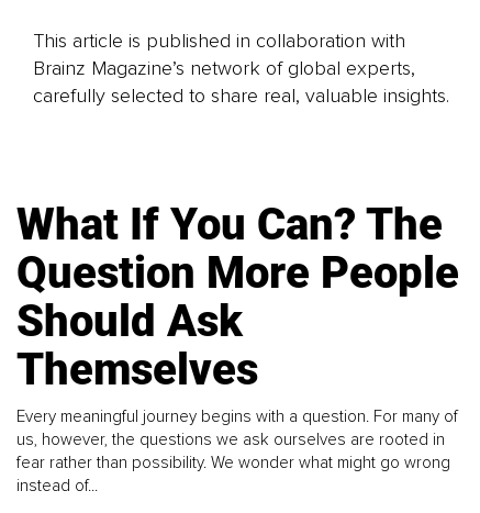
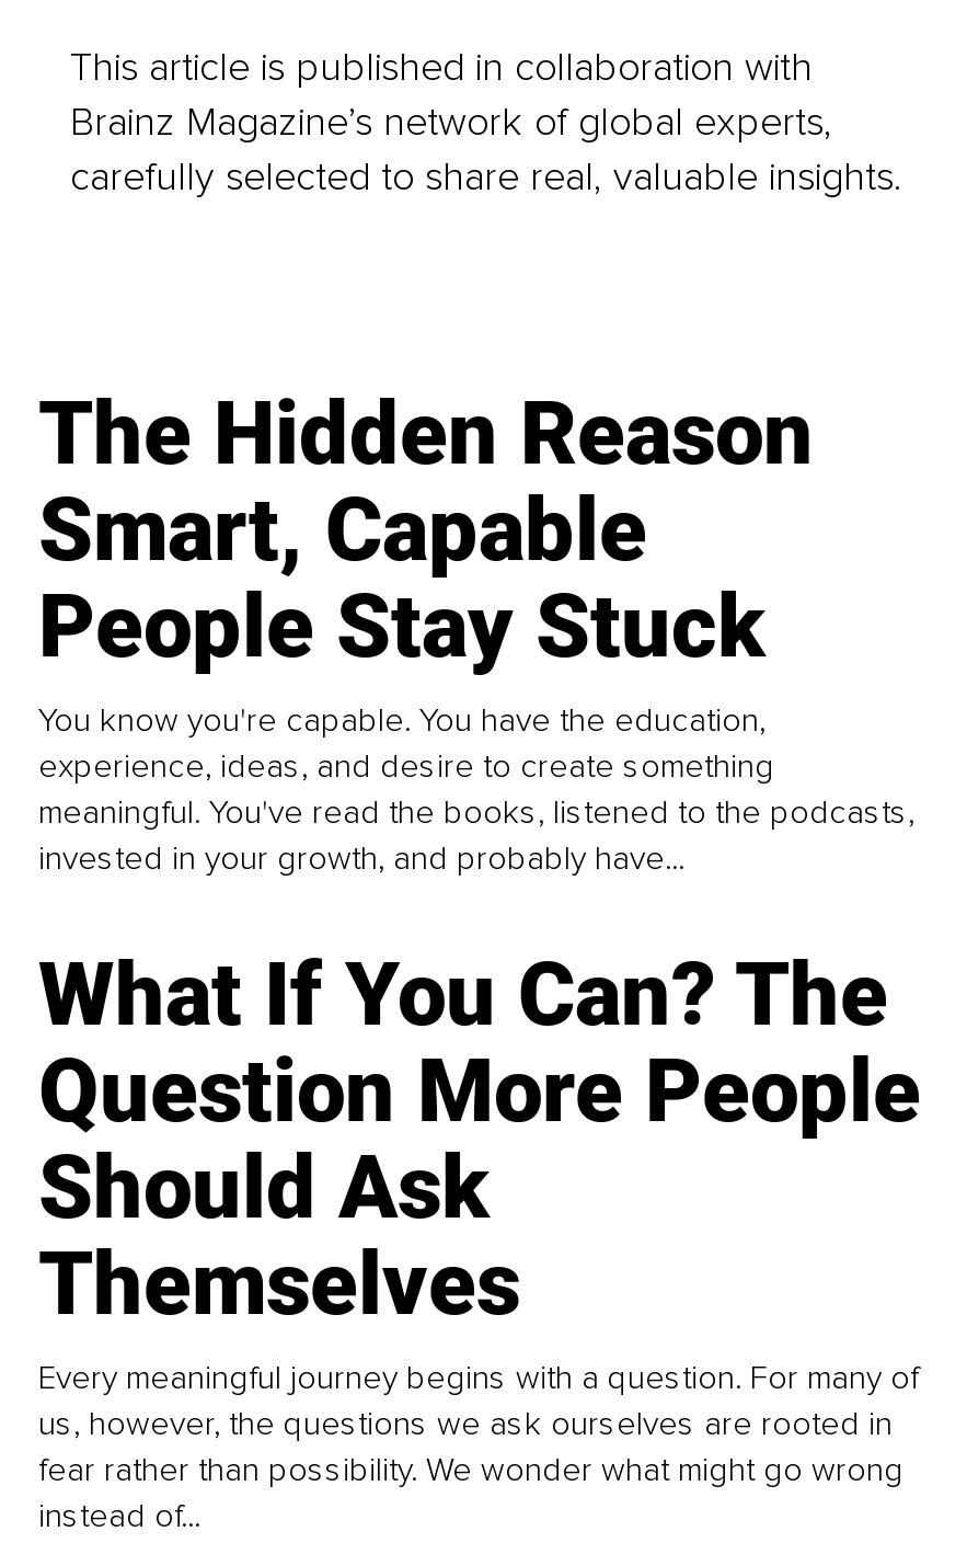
none -> [38,382,914,877] The Hidden Reason | Smart, Capable | People Stay Stuck | You know you're capable. You have the education, | experience, ideas, and desire to create something | meaningful. You've read the books, listened to the podcasts, | invested in your growth, and probably have...

